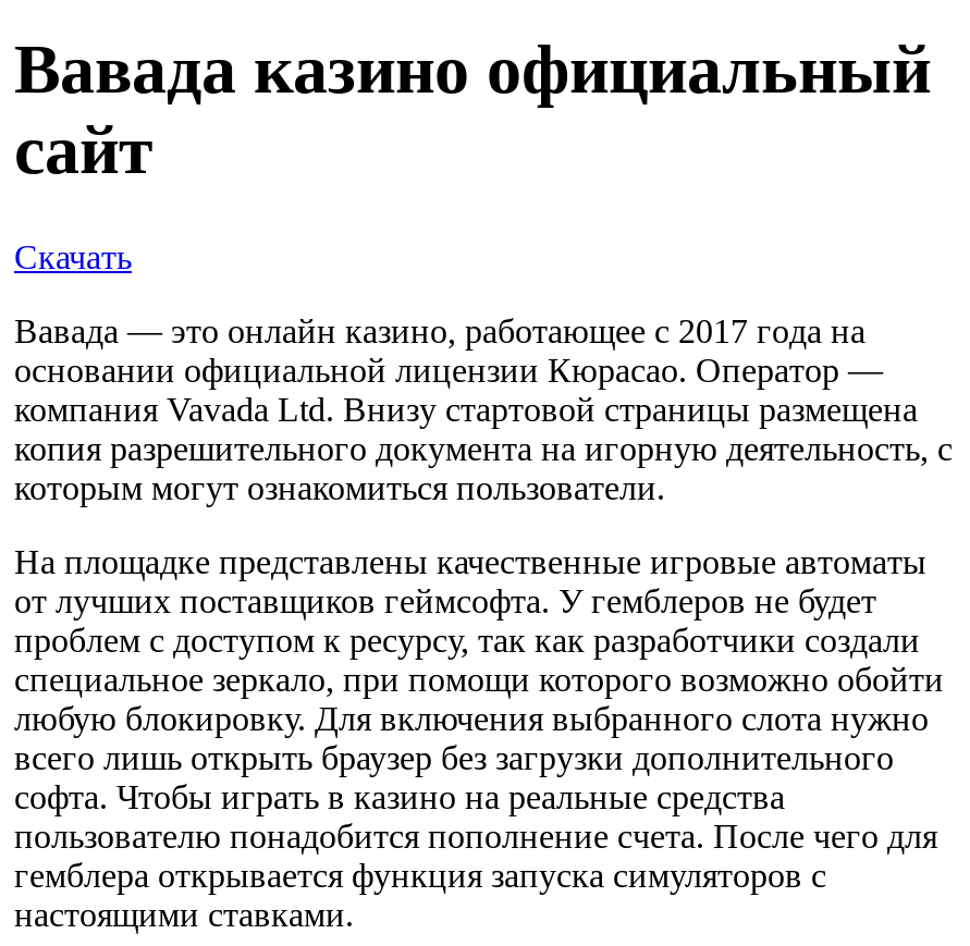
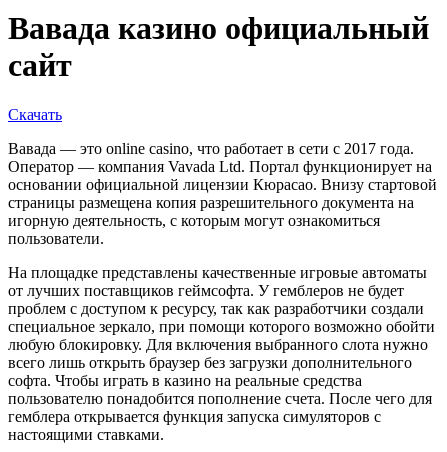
[14,312,953,506] Вавада — это онлайн казино, работающее с 2017 года на | основании официальной лицензии Кюрасао. Оператор — | компания Vavada Ltd. Внизу стартовой страницы размещена | копия разрешительного документа на игорную деятельность, с | которым могут ознакомиться пользователи. -> [8,140,437,247] Вавада — это online casino, что работает в сети с 2017 года. | Оператор — компания Vavada Ltd. Портал функционирует на | основании официальной лицензии Кюрасао. Внизу стартовой | страницы размещена копия разрешительного документа на | игорную деятельность, с которым могут ознакомиться | пользователи.

